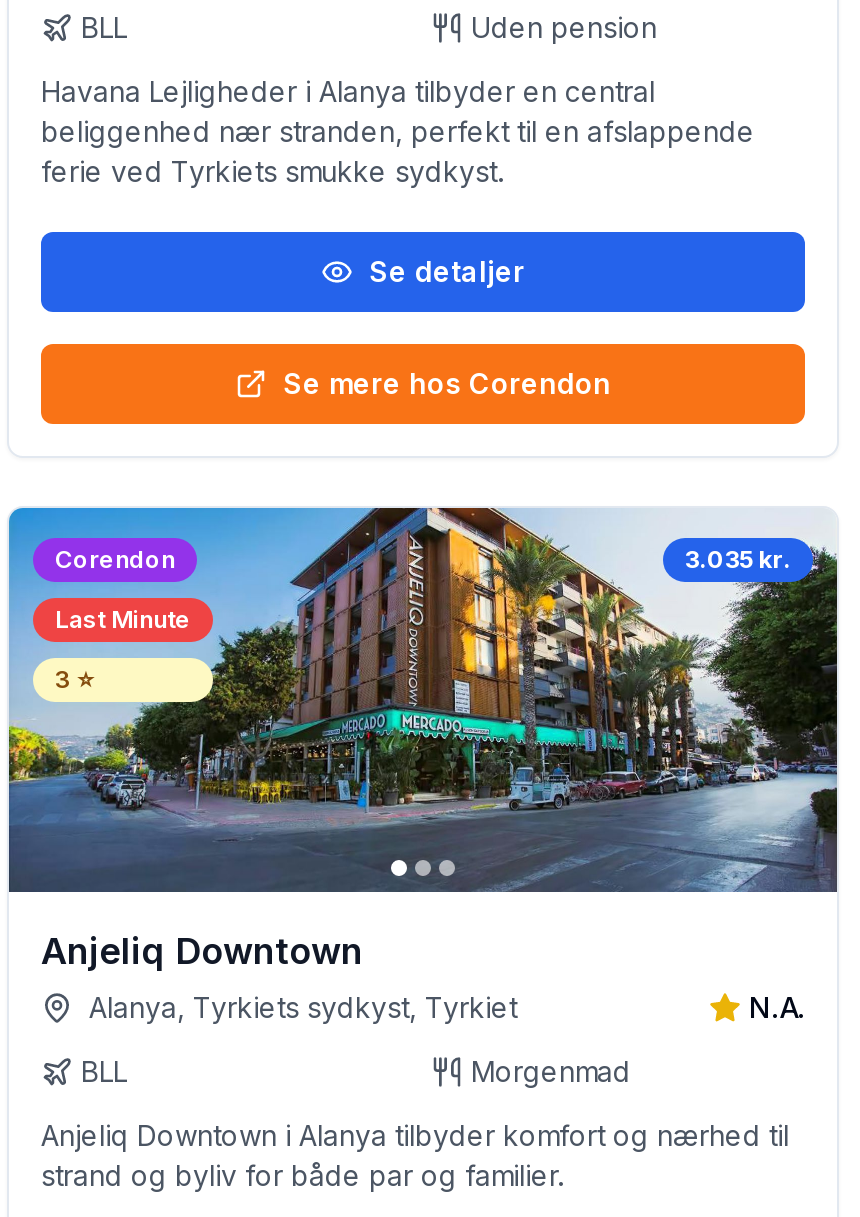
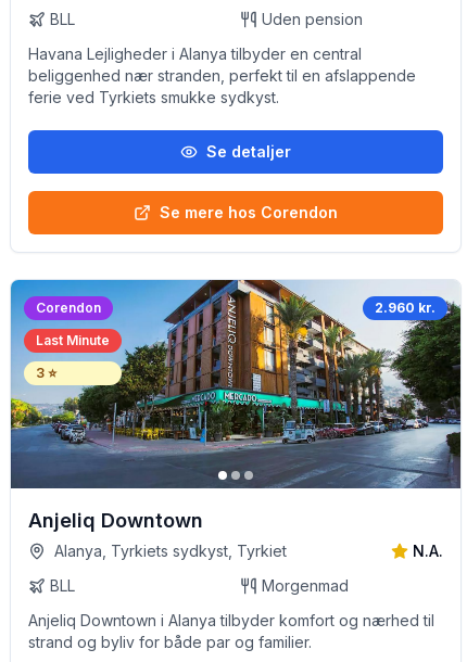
[685,544,791,574] 3.035 kr. -> [375,300,436,316] 2.960 kr.

